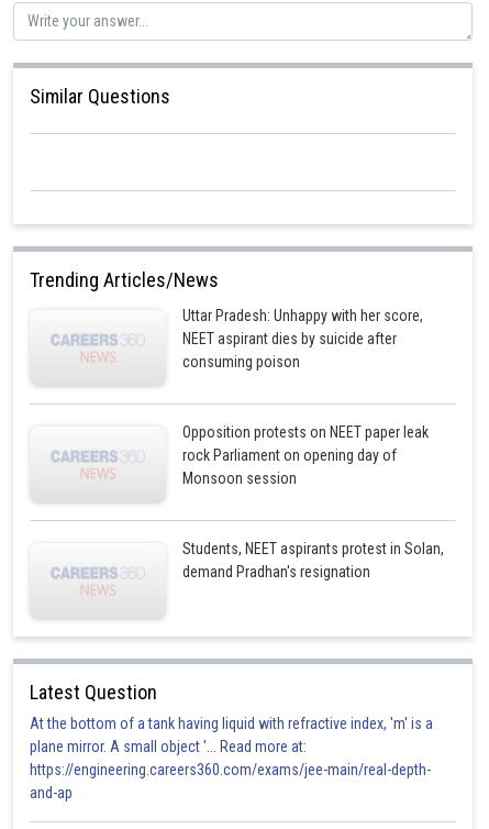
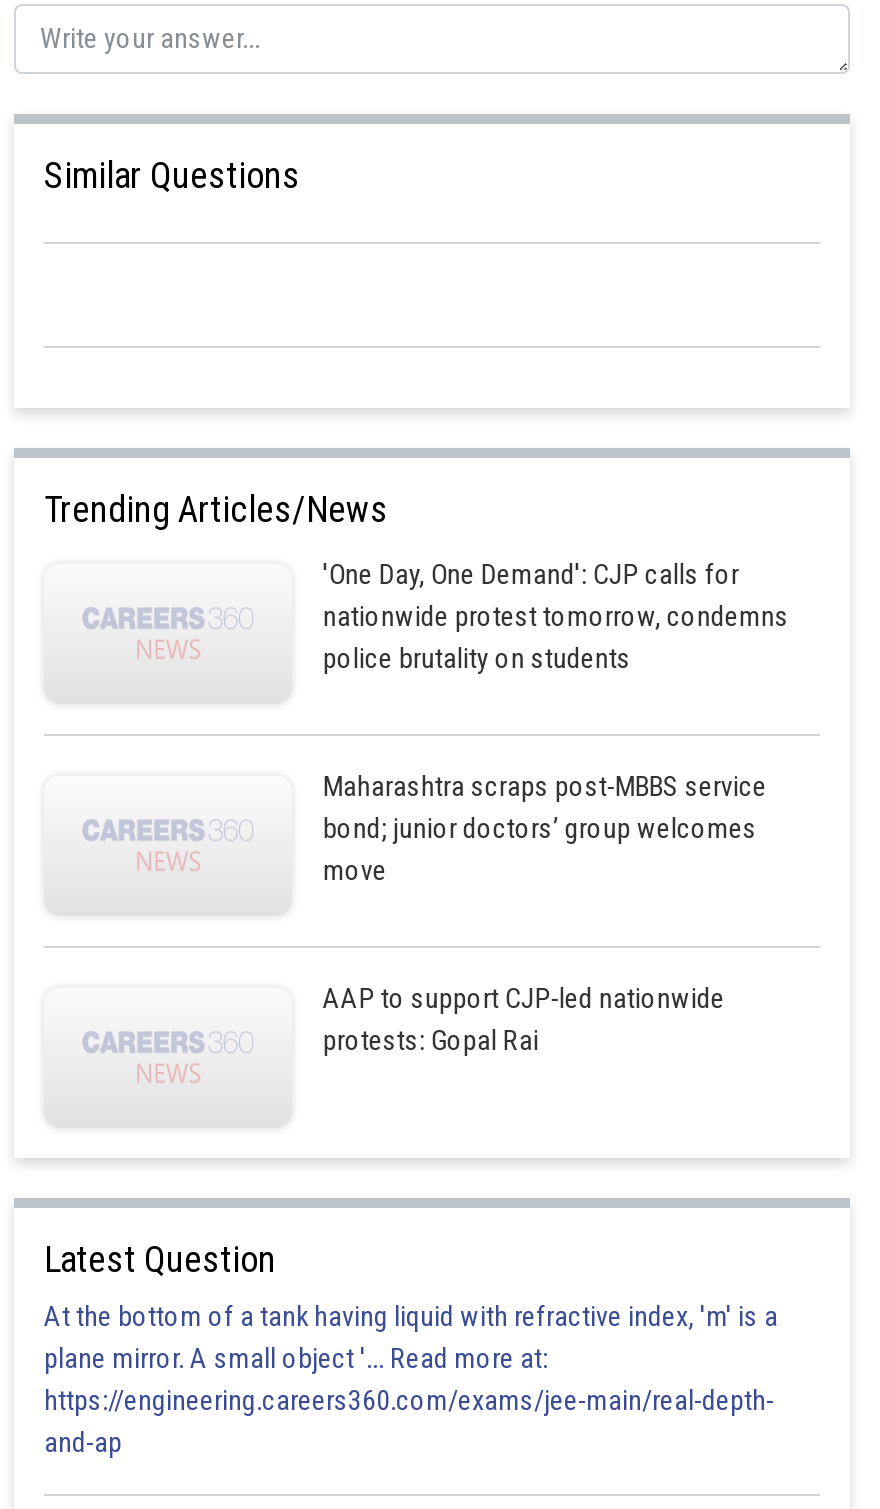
[183,307,423,371] Uttar Pradesh: Unhappy with her score, | NEET aspirant dies by suicide after | consuming poison -> [323,558,789,674] 'One Day, One Demand': CJP calls for | nationwide protest tomorrow, condemns | police brutality on students
[183,423,429,487] Opposition protests on NEET paper leak | rock Parliament on opening day of | Monsoon session -> [323,770,767,886] Maharashtra scraps post-MBBS service | bond; junior doctors’ group welcomes | move
[183,540,444,581] Students, NEET aspirants protest in Solan, | demand Pradhan's resignation -> [323,982,725,1056] AAP to support CJP-led nationwide | protests: Gopal Rai

